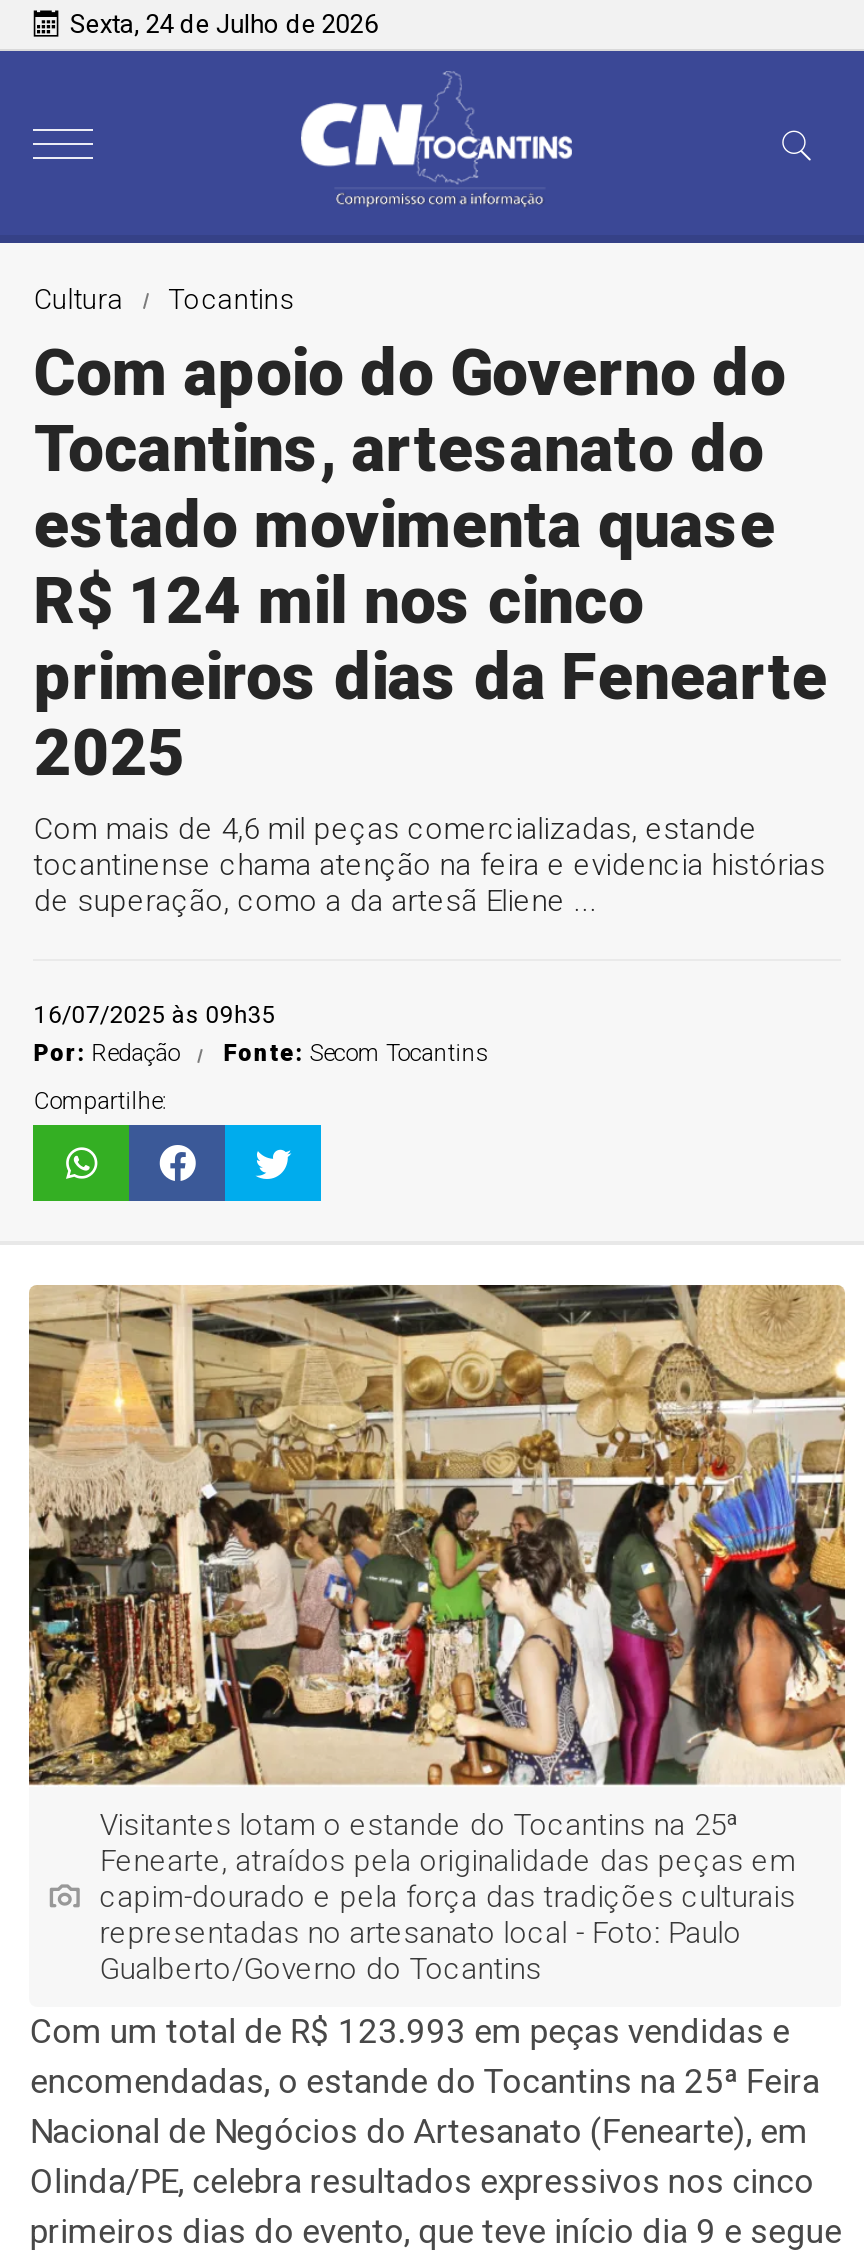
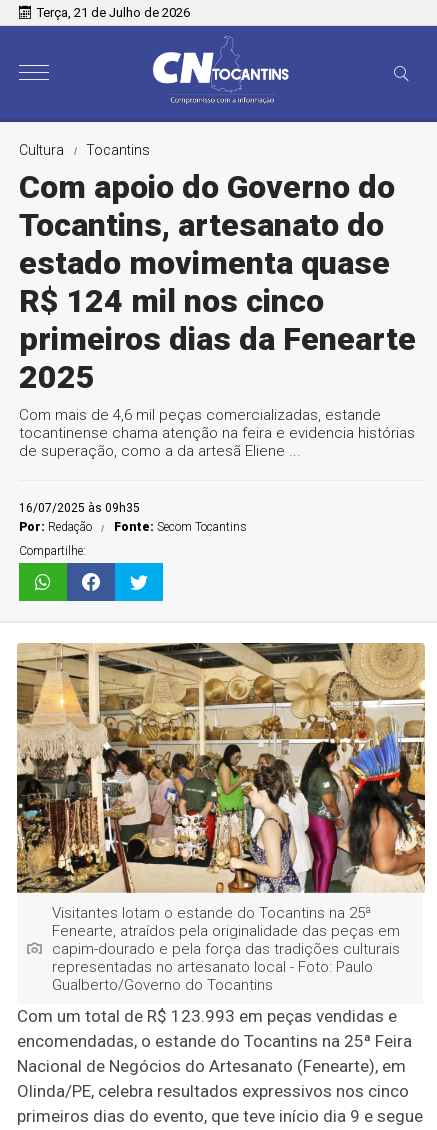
[70,9,378,39] Sexta, 24 de Julho de 2026 -> [37,5,190,20] Terça, 21 de Julho de 2026

